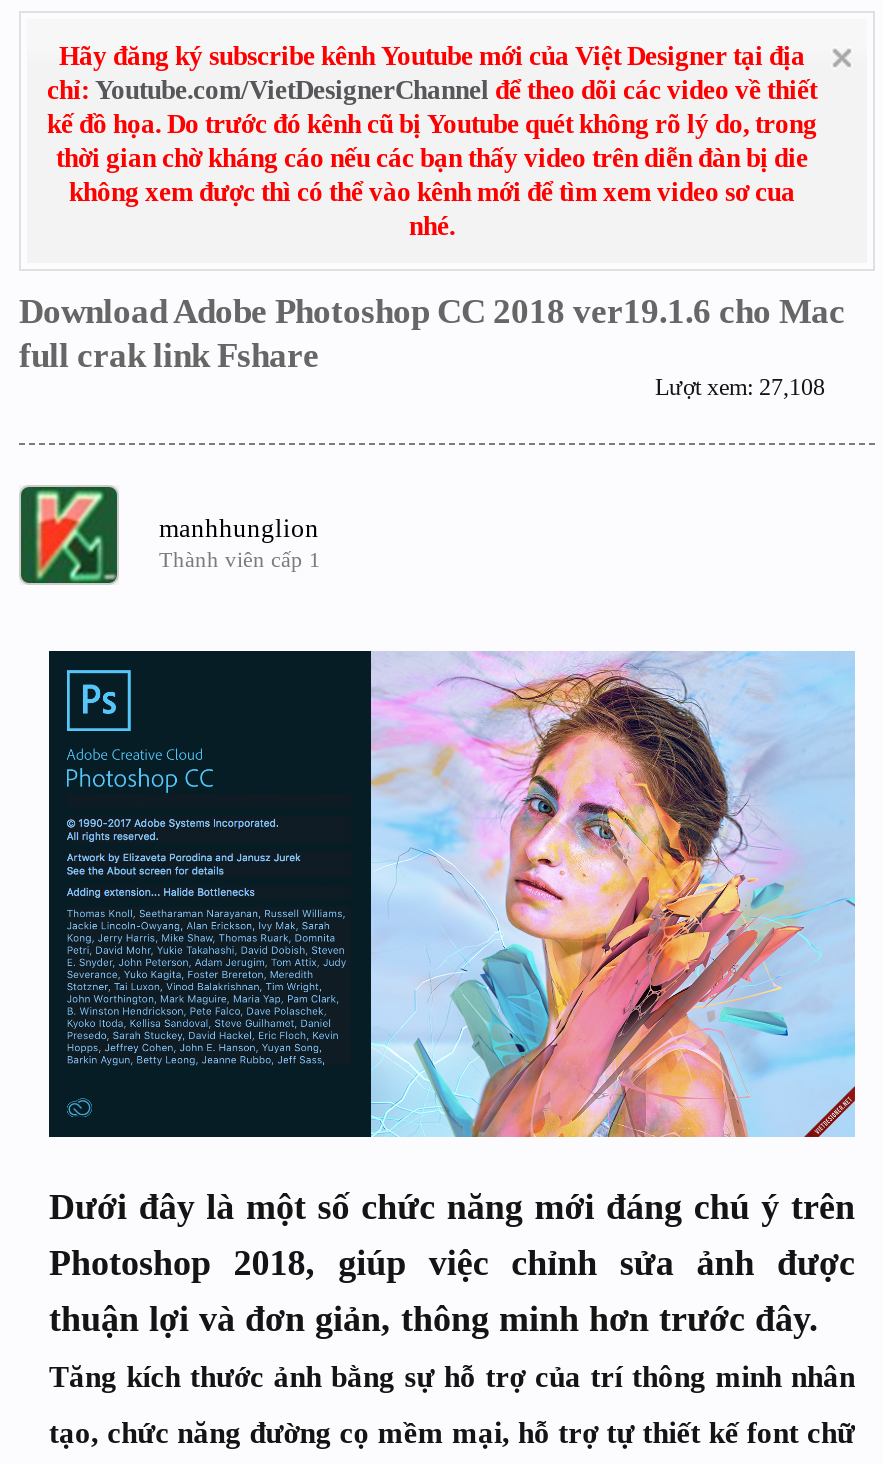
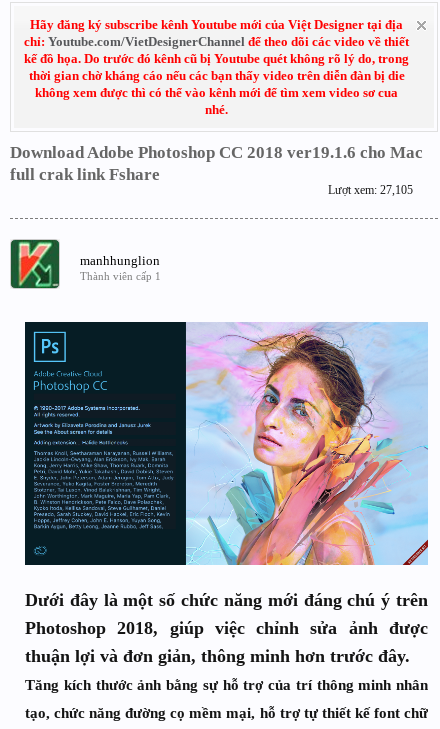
[655,373,825,401] Lượt xem: 27,108 -> [328,183,413,197] Lượt xem: 27,105

